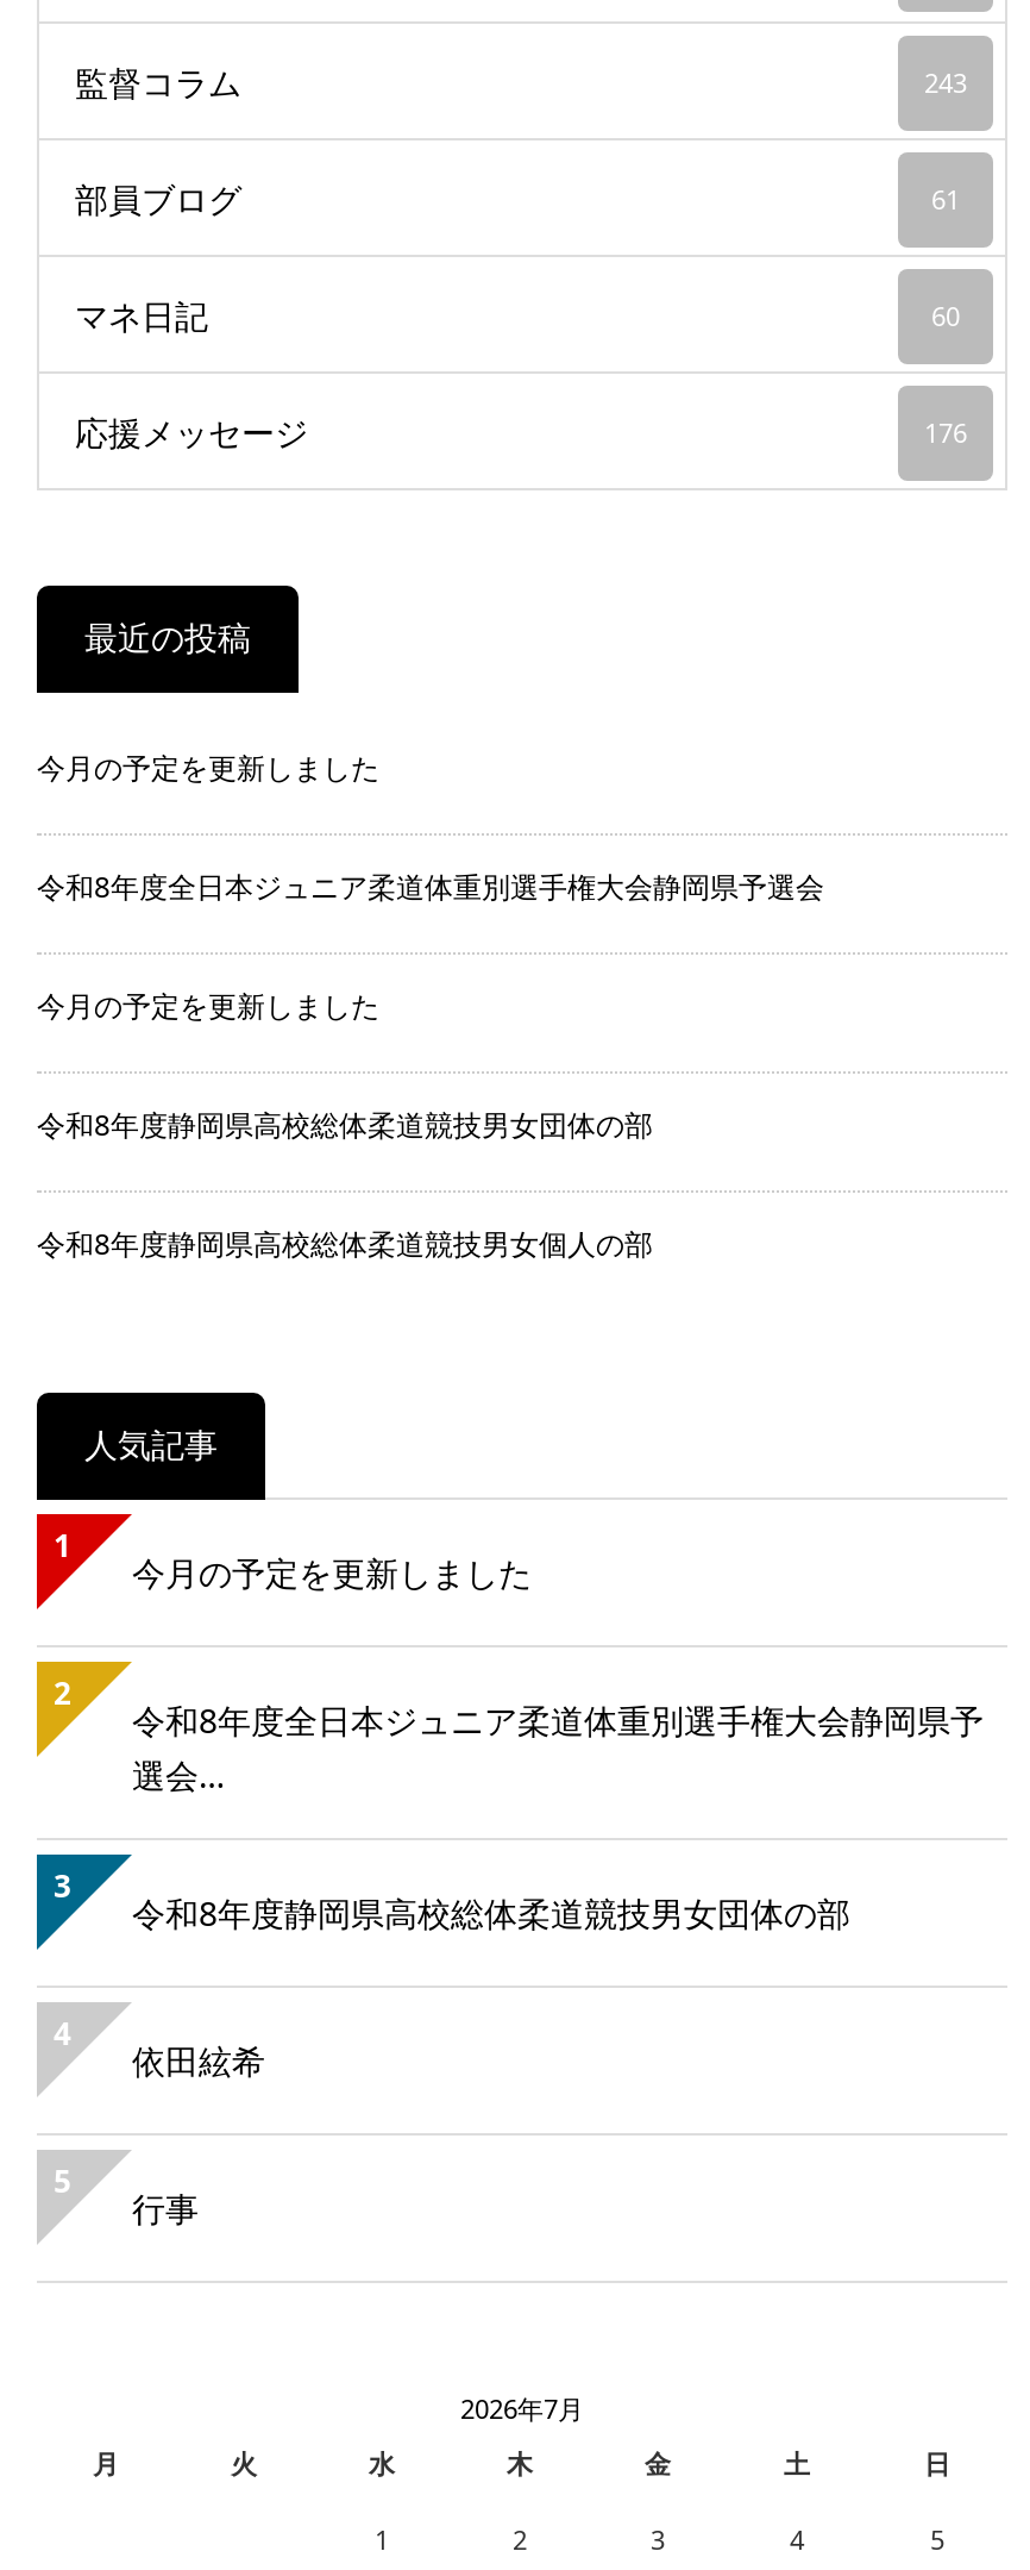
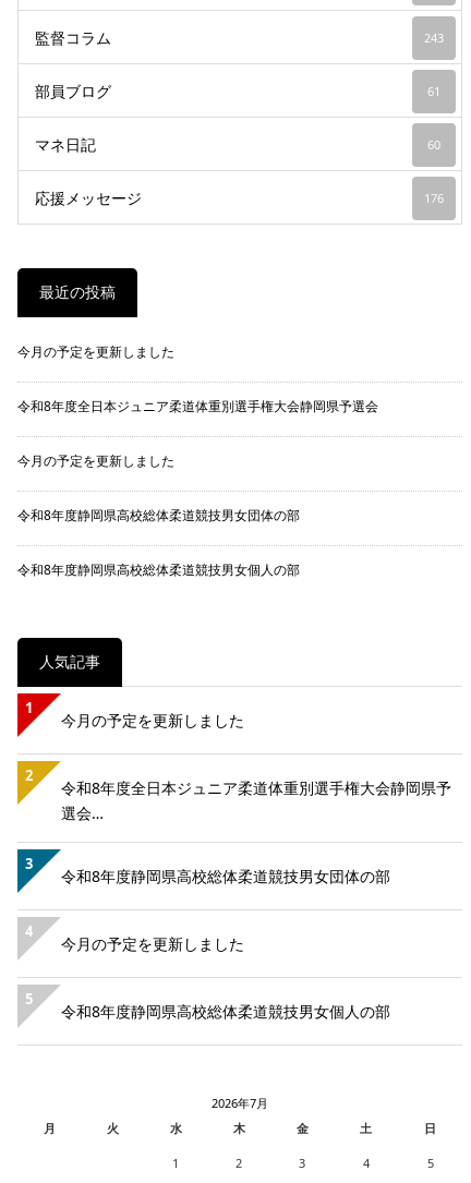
[132,2037,265,2082] 依田絃希 -> [61,933,244,953] 今月の予定を更新しました
[132,2184,199,2230] 行事 -> [61,1000,390,1021] 令和8年度静岡県高校総体柔道競技男女個人の部

